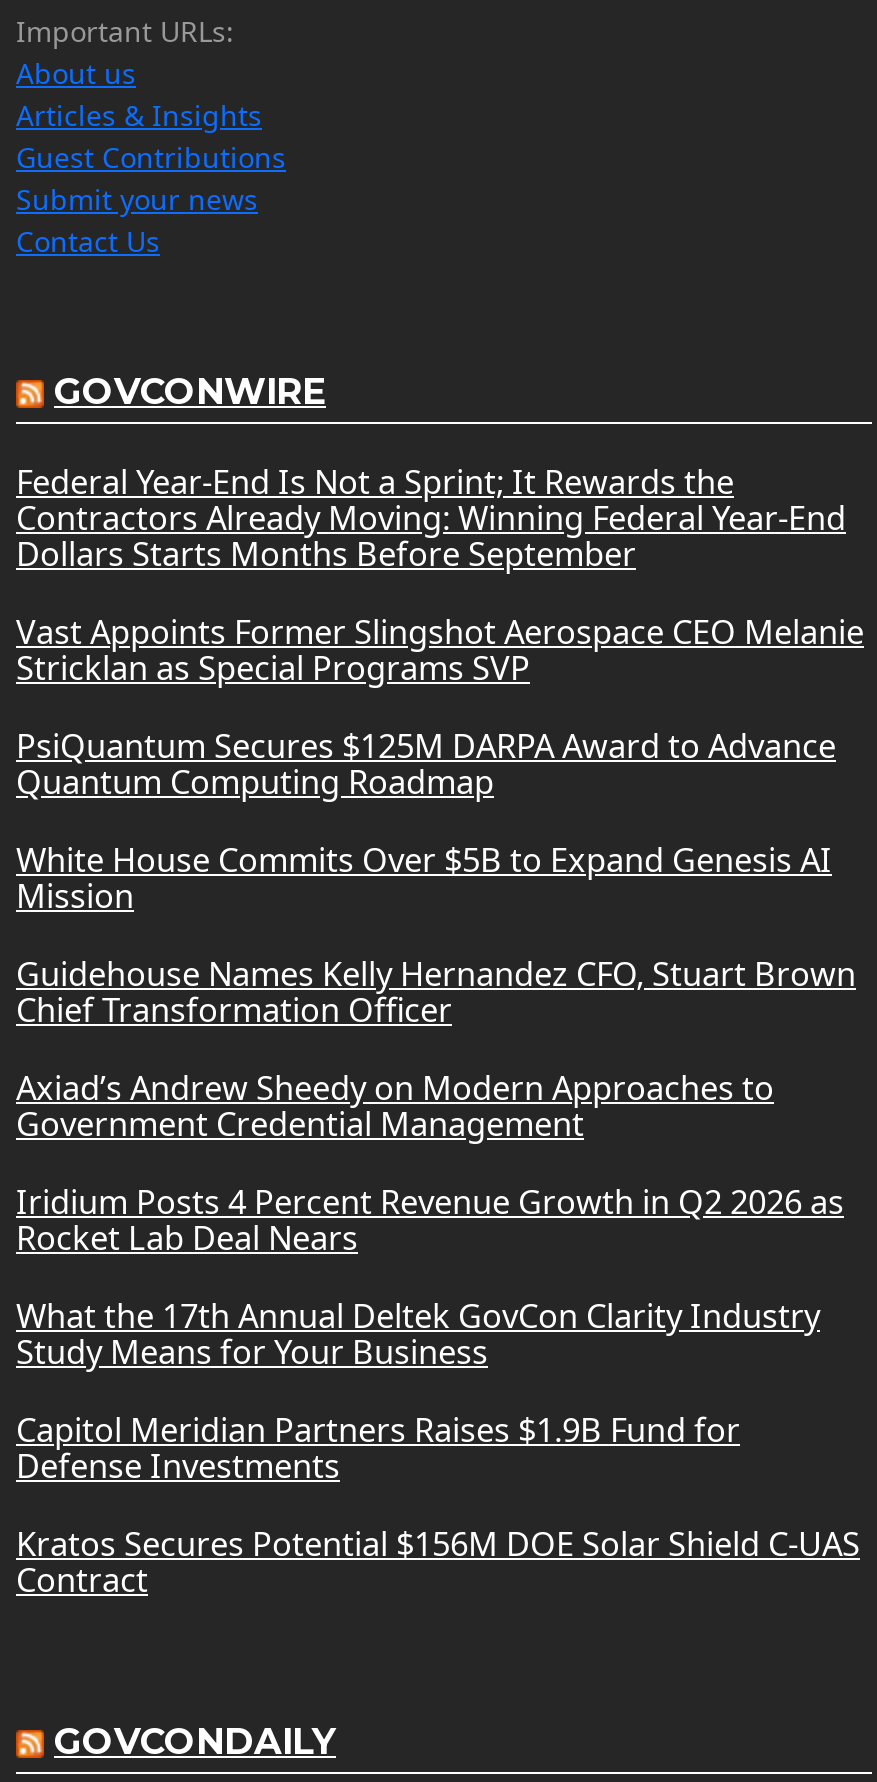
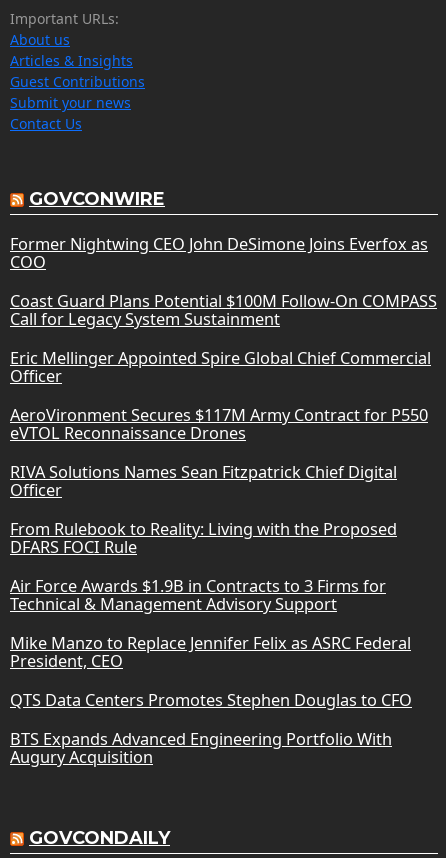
[16,459,846,575] Federal Year-End Is Not a Sprint; It Rewards the | Contractors Already Moving: Winning Federal Year-End | Dollars Starts Months Before September -> [10,233,428,273] Former Nightwing CEO John DeSimone Joins Everfox as | COO
[16,609,864,689] Vast Appoints Former Slingshot Aerospace CEO Melanie | Stricklan as Special Programs SVP -> [10,290,437,330] Coast Guard Plans Potential $100M Follow-On COMPASS | Call for Legacy System Sustainment
[16,723,836,803] PsiQuantum Secures $125M DARPA Award to Advance | Quantum Computing Roadmap -> [10,347,431,387] Eric Mellinger Appointed Spire Global Chief Commercial | Officer
[16,837,832,917] White House Commits Over $5B to Expand Genesis AI | Mission -> [10,404,428,444] AeroVironment Secures $117M Army Contract for P550 | eVTOL Reconnaissance Drones
[16,951,856,1031] Guidehouse Names Kelly Hernandez CFO, Stuart Brown | Chief Transformation Officer -> [10,461,397,501] RIVA Solutions Names Sean Fitzpatrick Chief Digital | Officer
[16,1065,774,1145] Axiad’s Andrew Sheedy on Modern Approaches to | Government Credential Management -> [10,518,397,558] From Rulebook to Reality: Living with the Proposed | DFARS FOCI Rule
[16,1179,844,1259] Iridium Posts 4 Percent Revenue Growth in Q2 2026 as | Rocket Lab Deal Nears -> [10,575,386,615] Air Force Awards $1.9B in Contracts to 3 Firms for | Technical & Management Advisory Support
[16,1293,820,1373] What the 17th Annual Deltek GovCon Clarity Industry | Study Means for Your Business -> [10,632,411,672] Mike Manzo to Replace Jennifer Felix as ASRC Federal | President, CEO
[16,1407,740,1487] Capitol Meridian Partners Raises $1.9B Fund for | Defense Investments -> [10,689,412,711] QTS Data Centers Promotes Stephen Douglas to CFO
[16,1521,860,1601] Kratos Secures Potential $156M DOE Solar Shield C-UAS | Contract -> [10,728,392,768] BTS Expands Advanced Engineering Portfolio With | Augury Acquisition

